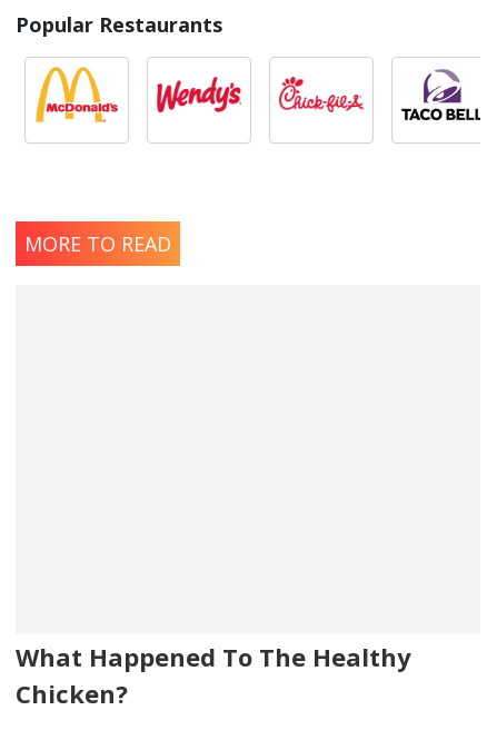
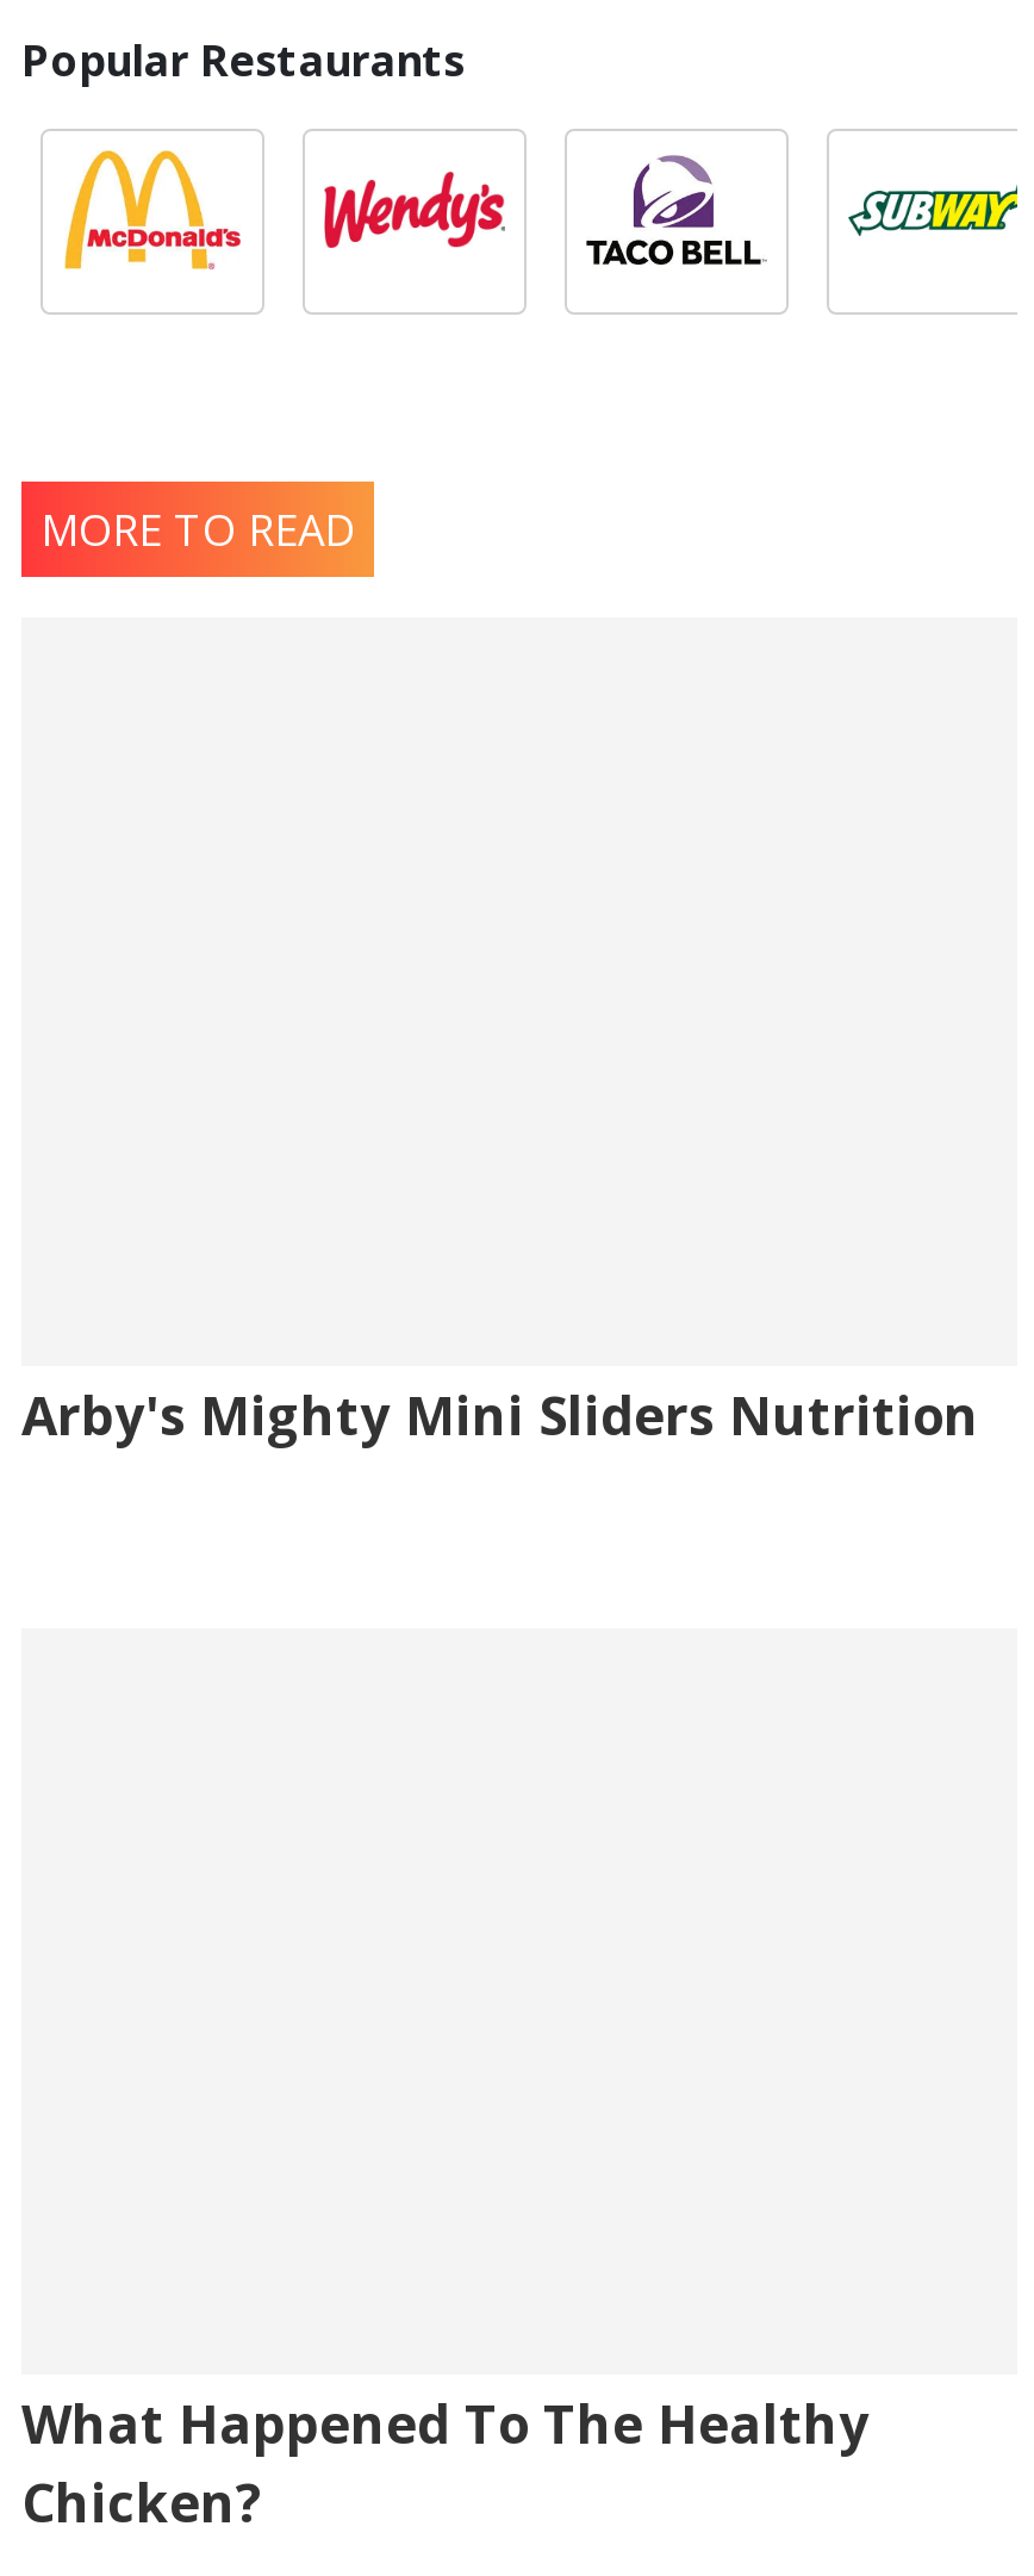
[278,69,365,120] [image] -> [584,153,767,267] [image]
[400,68,481,121] [image] -> [846,155,1020,265] [image]
none -> [21,1377,979,1448] Arby's Mighty Mini Sliders Nutrition

